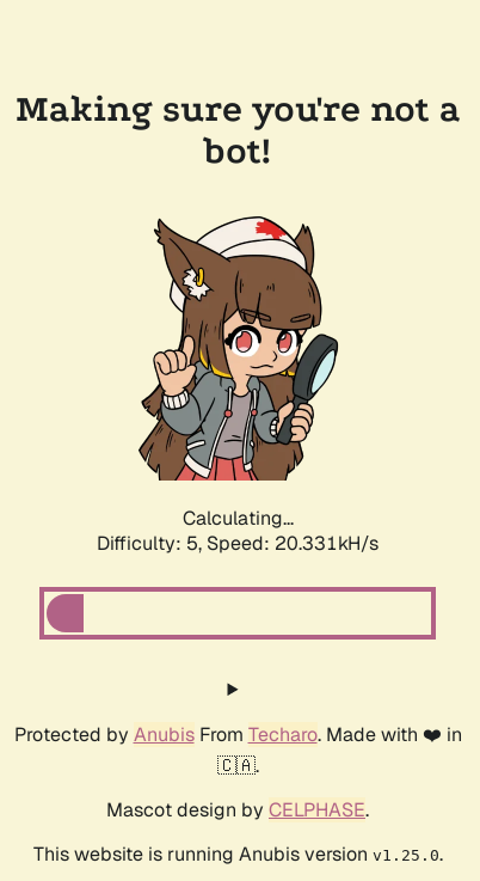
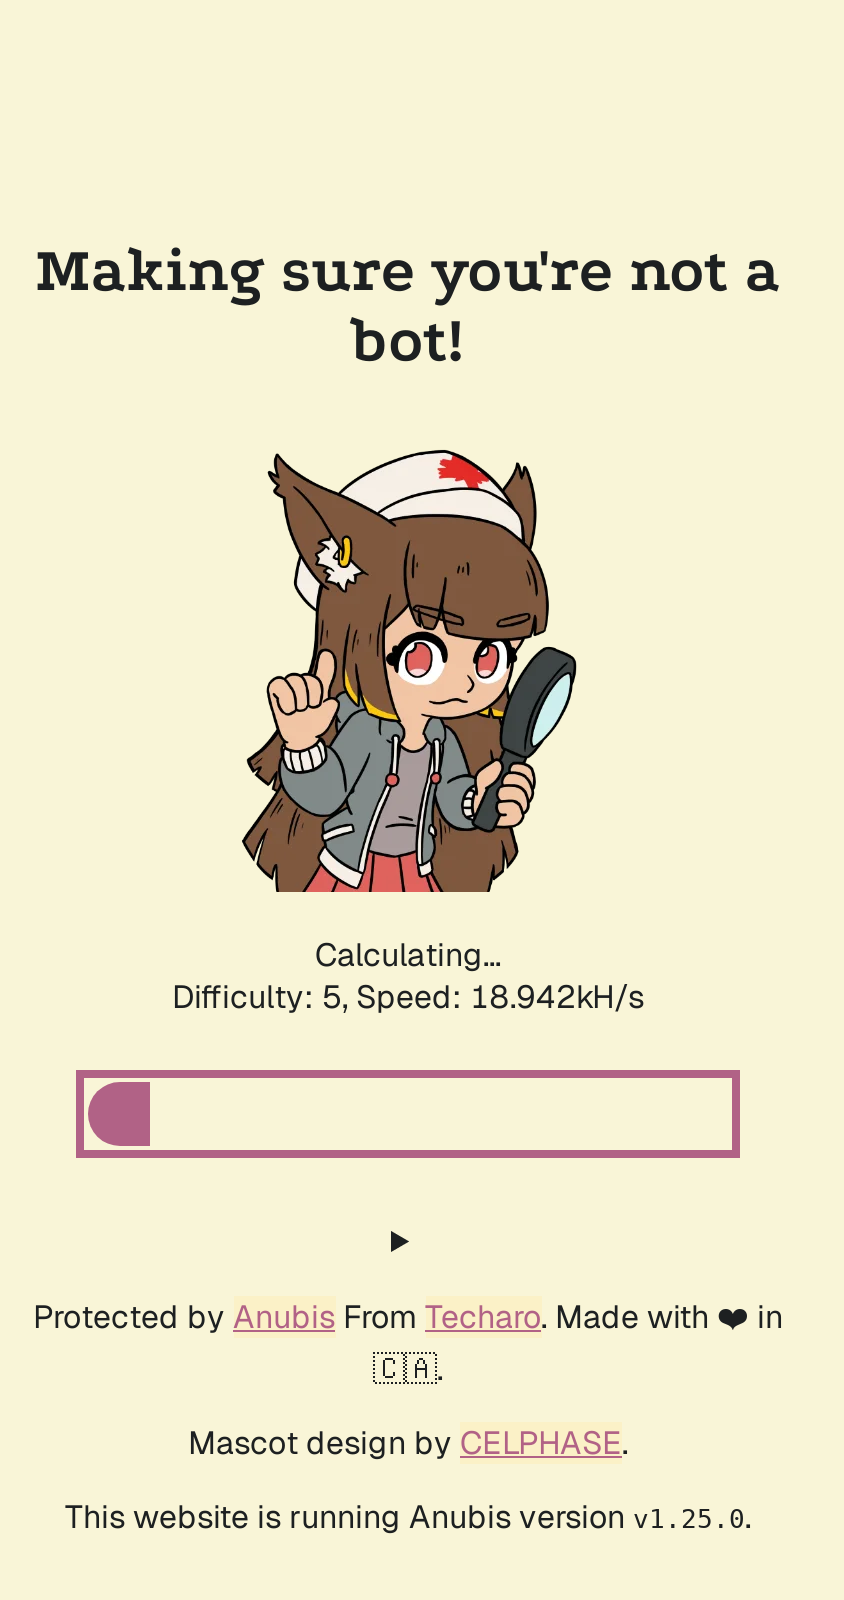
[97,531,379,556] Difficulty: 5, Speed: 20.331kH/s -> [172,976,644,1018] Difficulty: 5, Speed: 18.942kH/s

